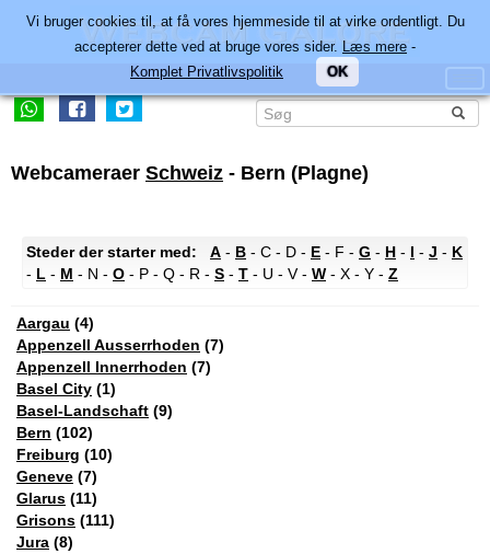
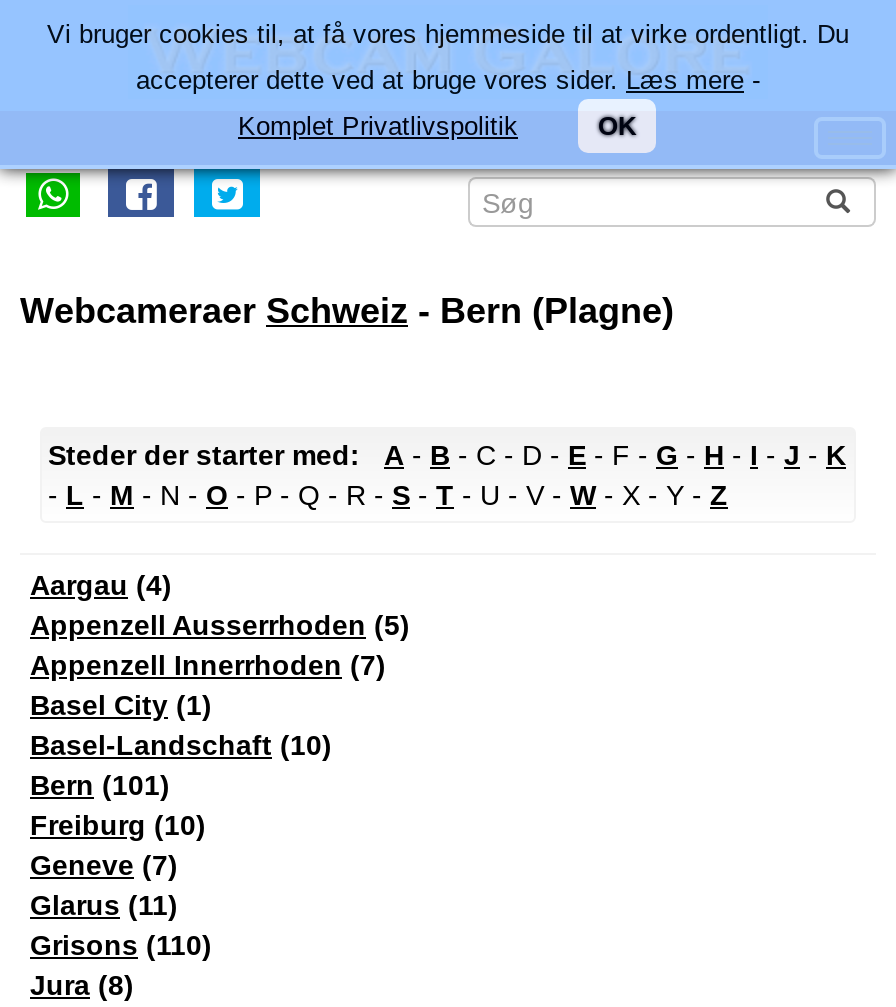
[16,336,224,354] Appenzell Ausserrhoden (7) -> [30,609,410,641] Appenzell Ausserrhoden (5)
[16,402,173,419] Basel-Landschaft (9) -> [30,729,332,761] Basel-Landschaft (10)
[16,424,93,441] Bern (102) -> [30,769,170,801] Bern (101)
[16,511,115,529] Grisons (111) -> [30,929,212,961] Grisons (110)

